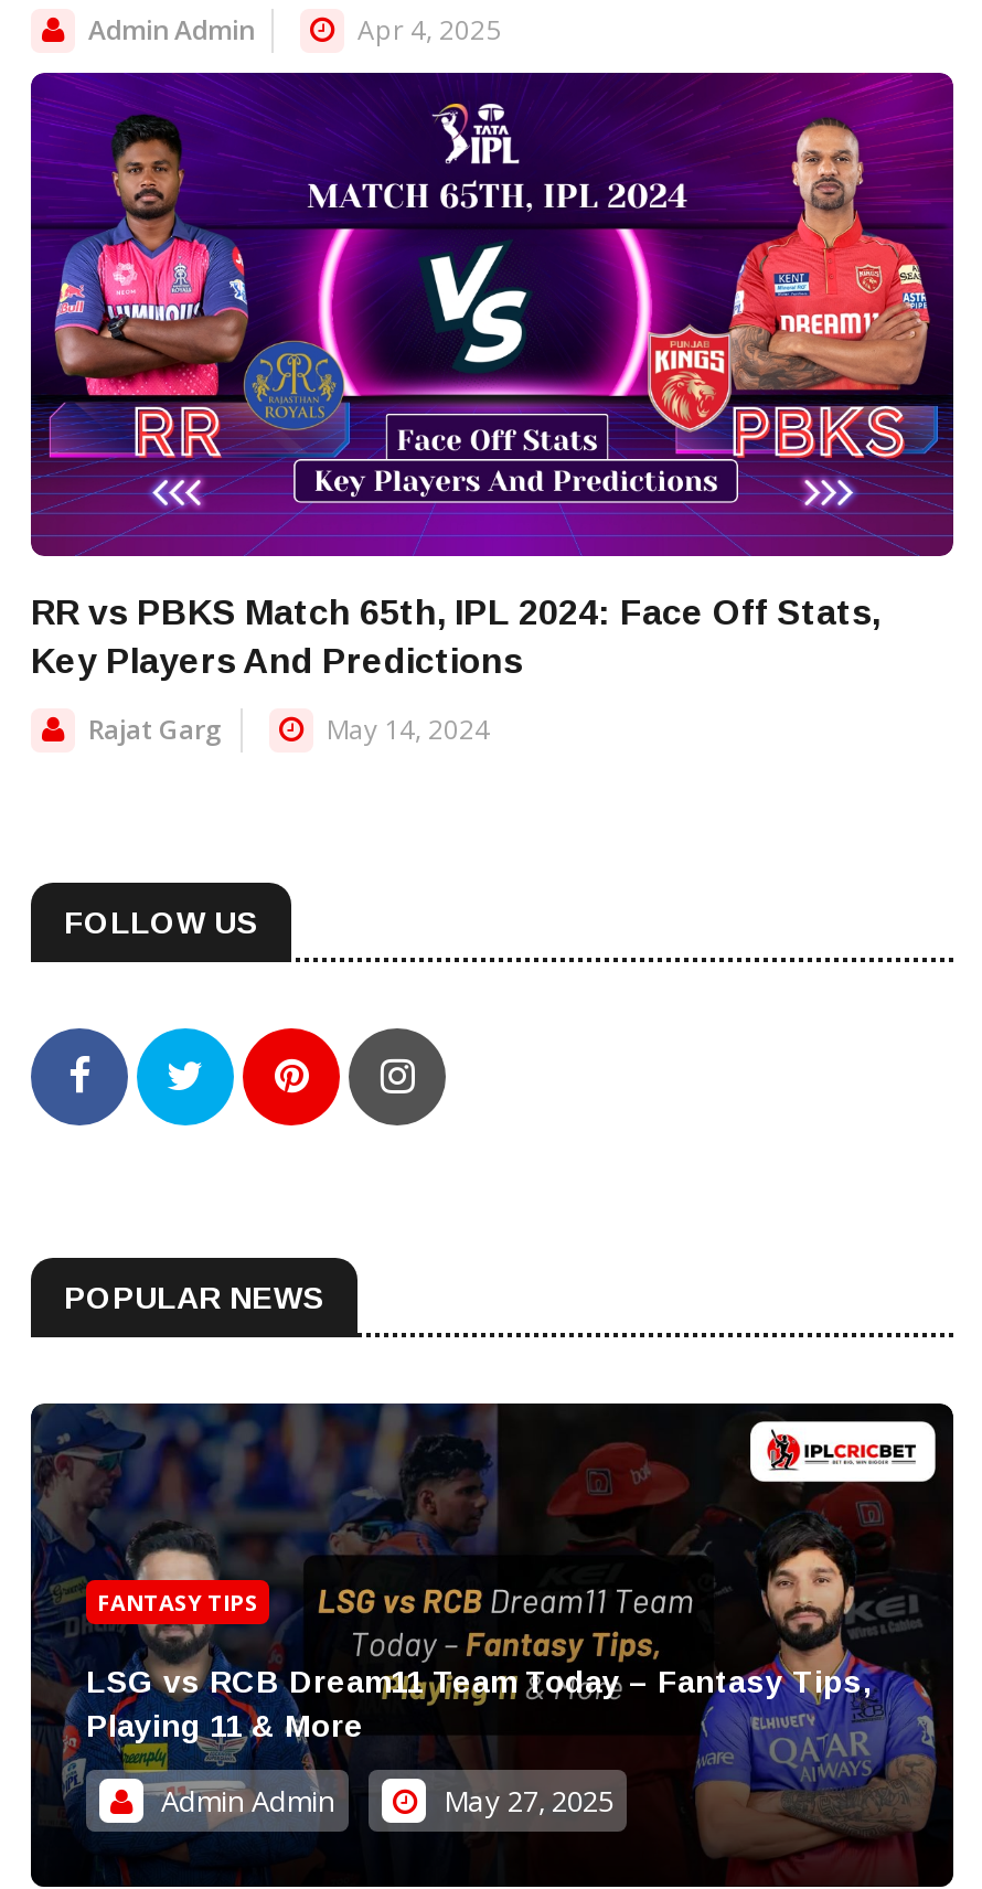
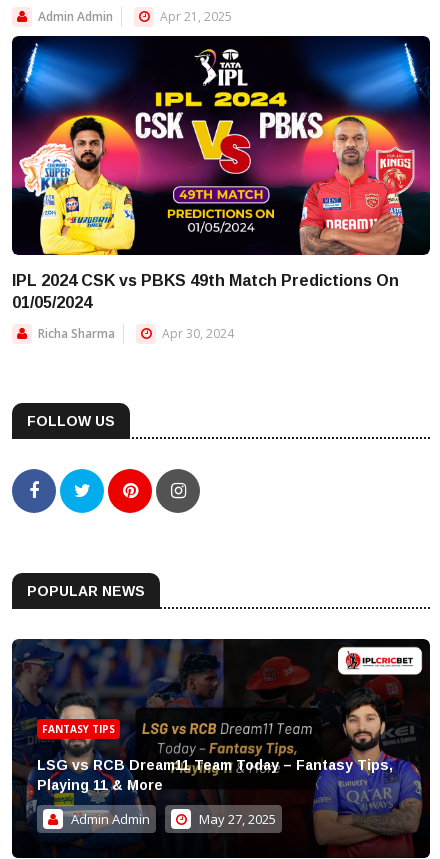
[351,11,501,49] Apr 4, 2025 -> [157,8,232,25] Apr 21, 2025
[29,71,956,680] [image] | RR vs PBKS Match 65th, IPL 2024: Face Off Stats, | Key Players And Predictions -> [11,35,431,311] [image] | IPL 2024 CSK vs PBKS 49th Match Predictions On | 01/05/2024
[88,711,490,748] Rajat Garg | May 14, 2024 -> [38,325,234,342] Richa Sharma | Apr 30, 2024

